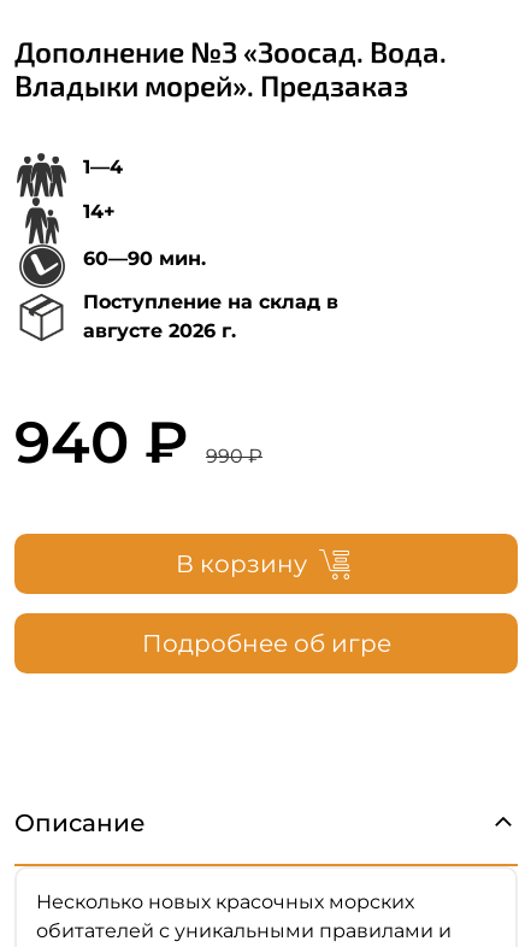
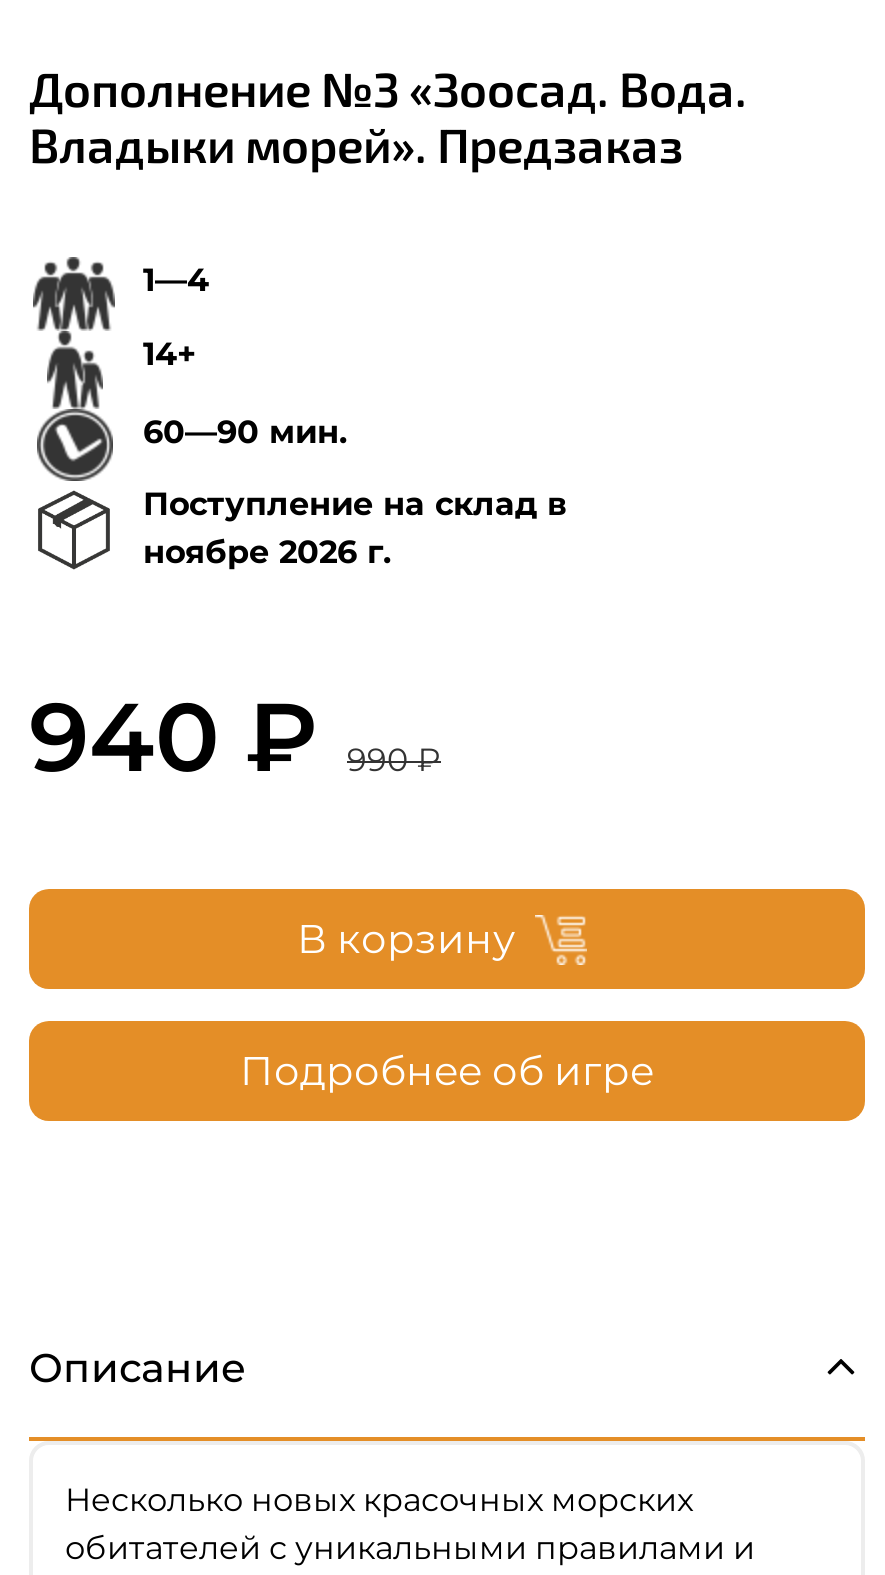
[83,320,236,343] августе 2026 г. -> [143,534,391,572] ноябре 2026 г.

